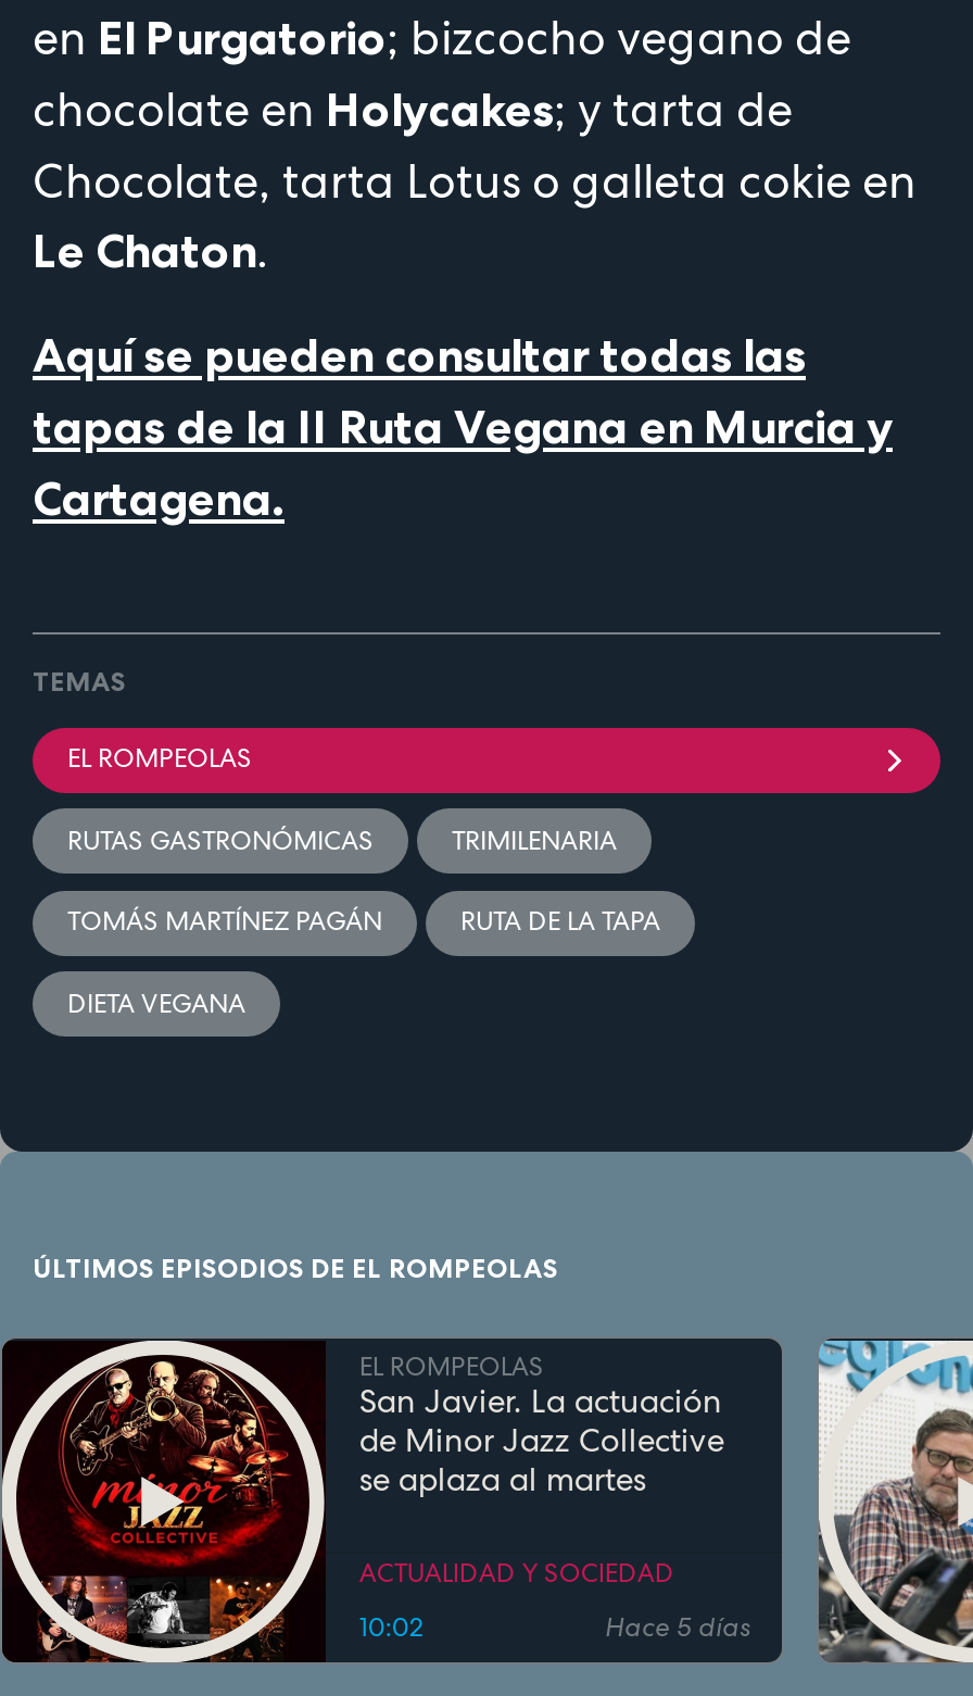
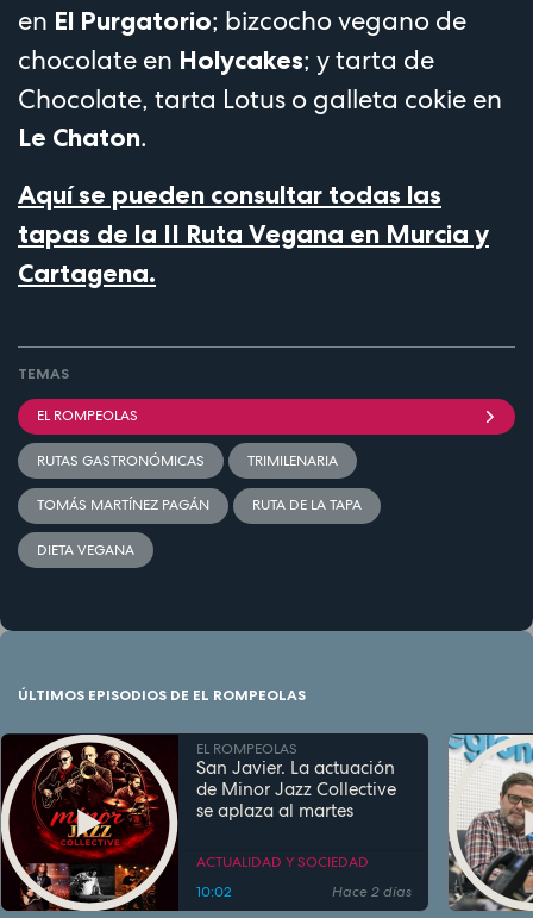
[605,1611,751,1646] Hace 5 días -> [332,883,411,902] Hace 2 días

